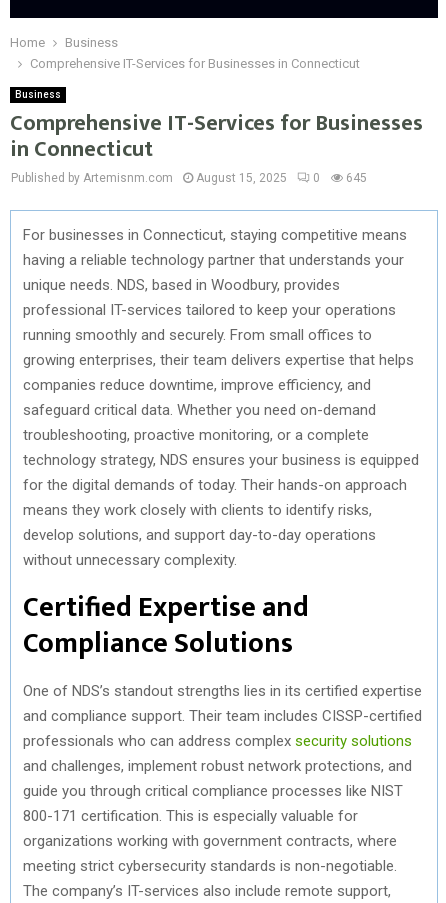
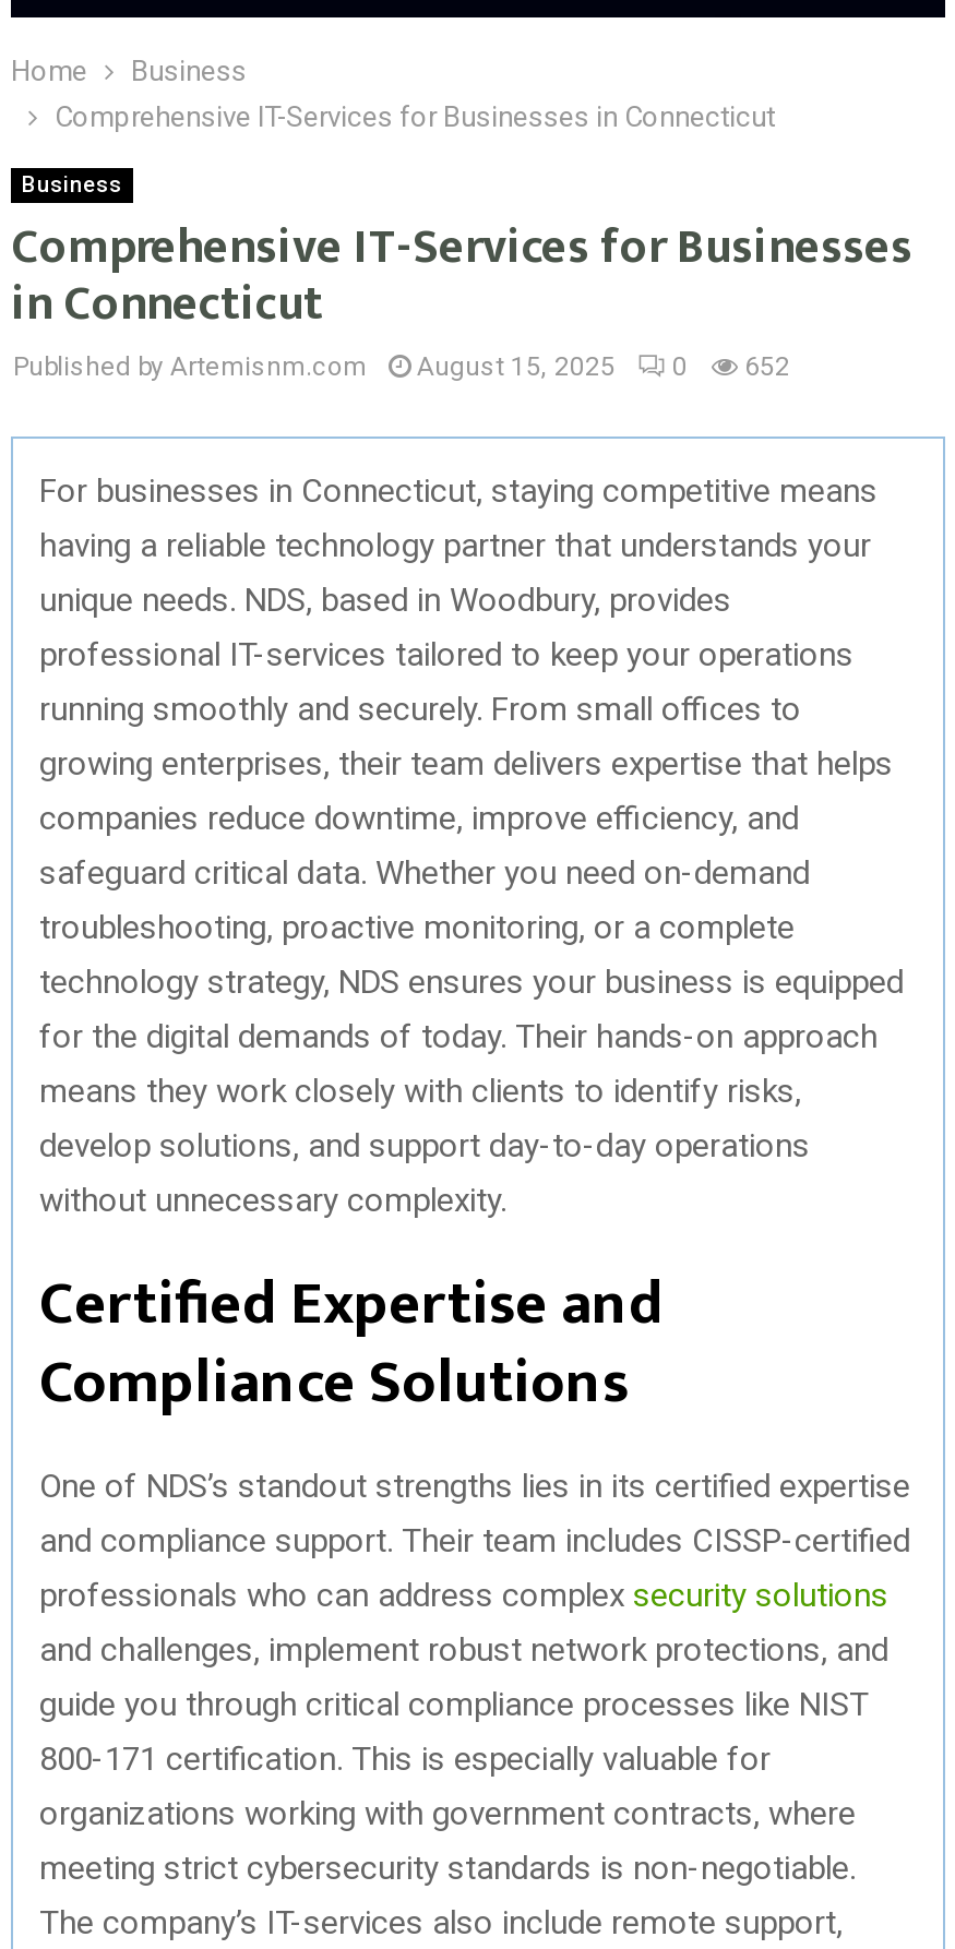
[11,171,367,185] Published by Artemisnm.com August 15, 2025 0 645 -> [13,351,790,382] Published by Artemisnm.com August 15, 2025 0 652

